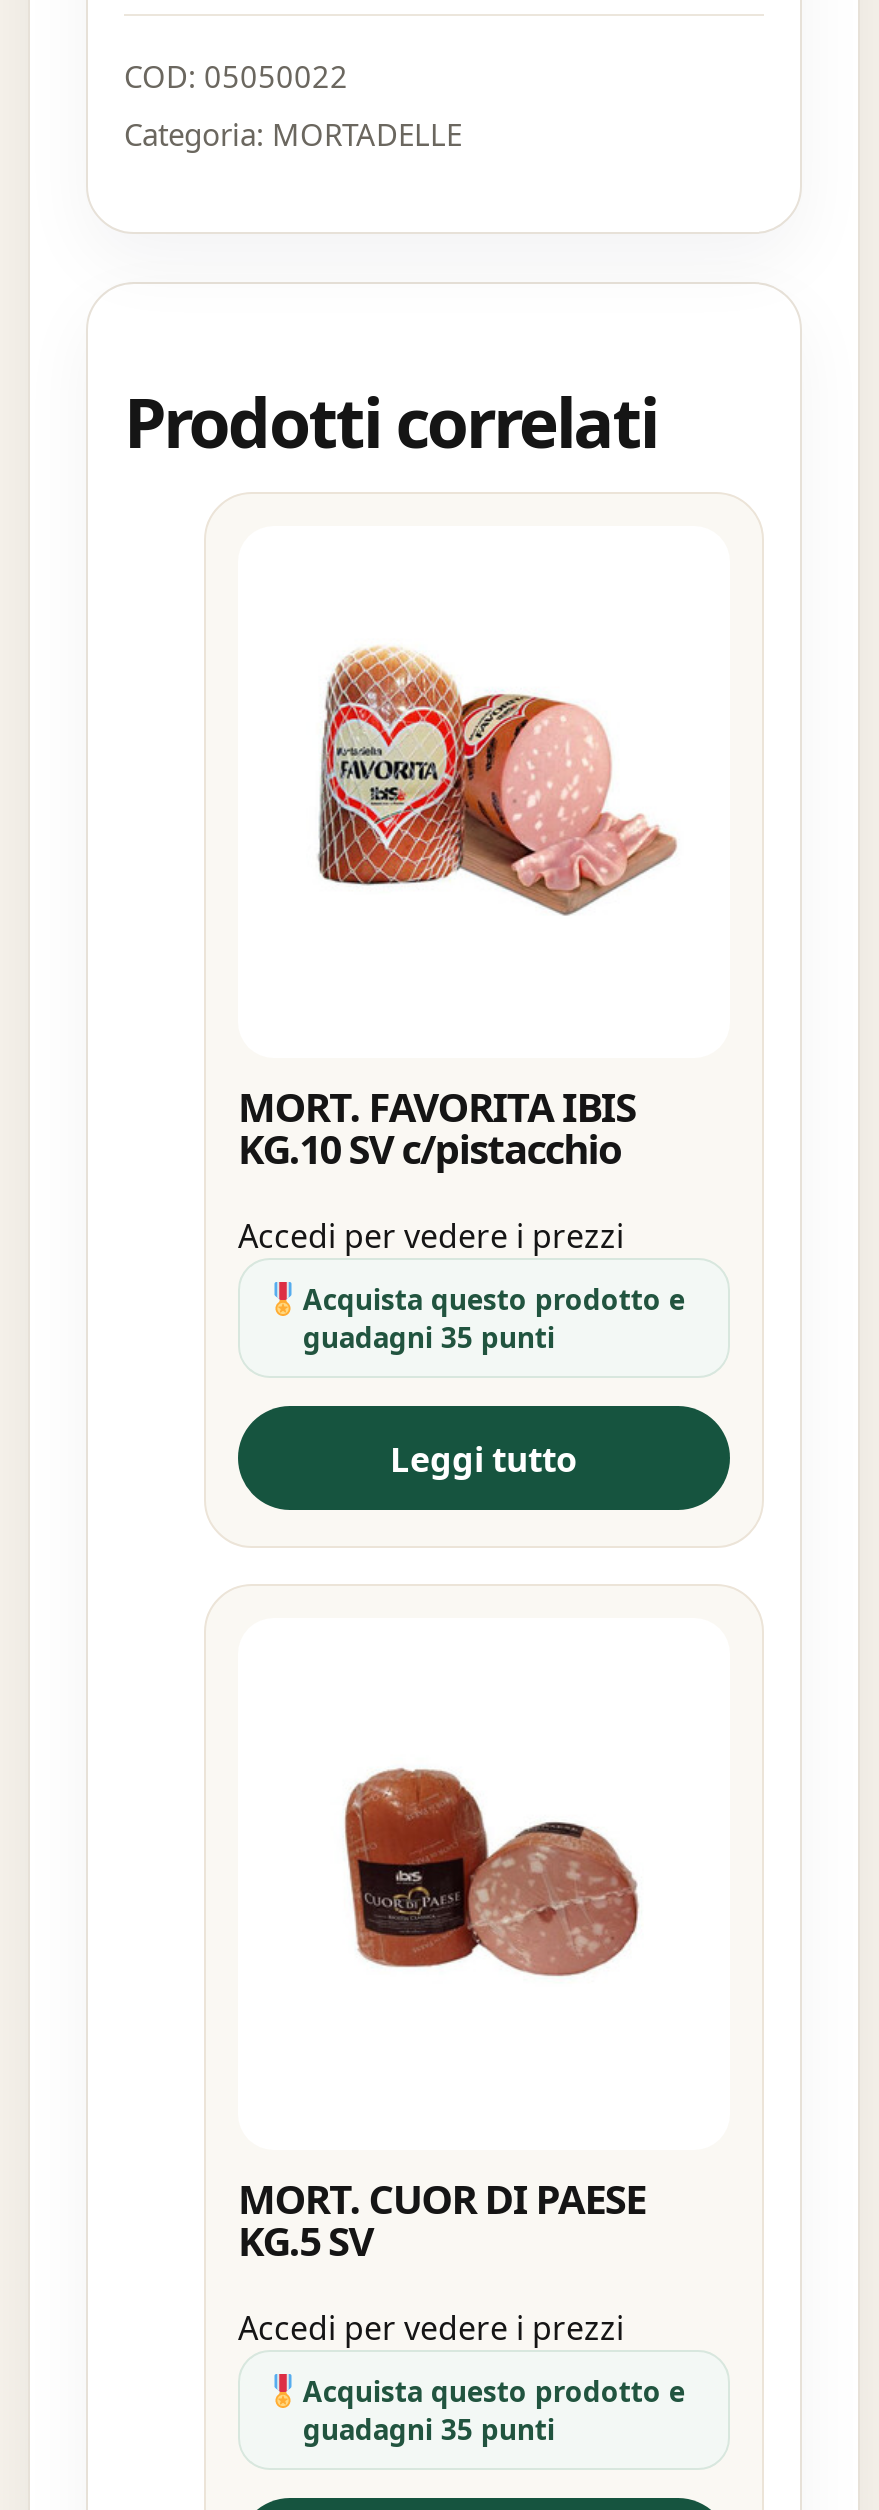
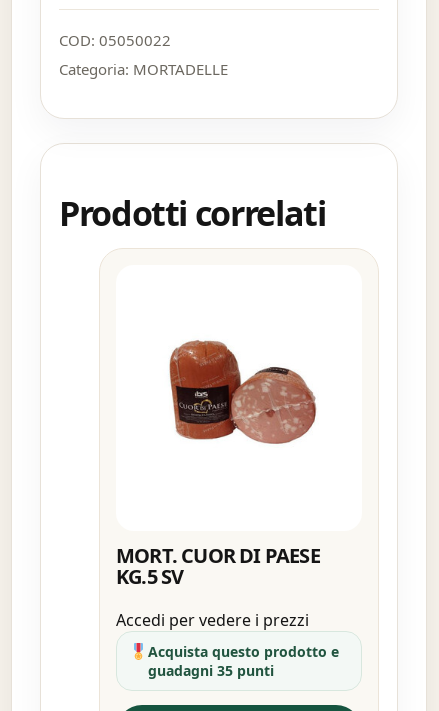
[316,646,678,916] [image] -> none
[238,1080,685,1481] MORT. FAVORITA IBIS | KG.10 SV c/pistacchio | Accedi per vedere i prezzi | Acquista questo prodotto e | guadagni 35 punti | Leggi tutto -> none

